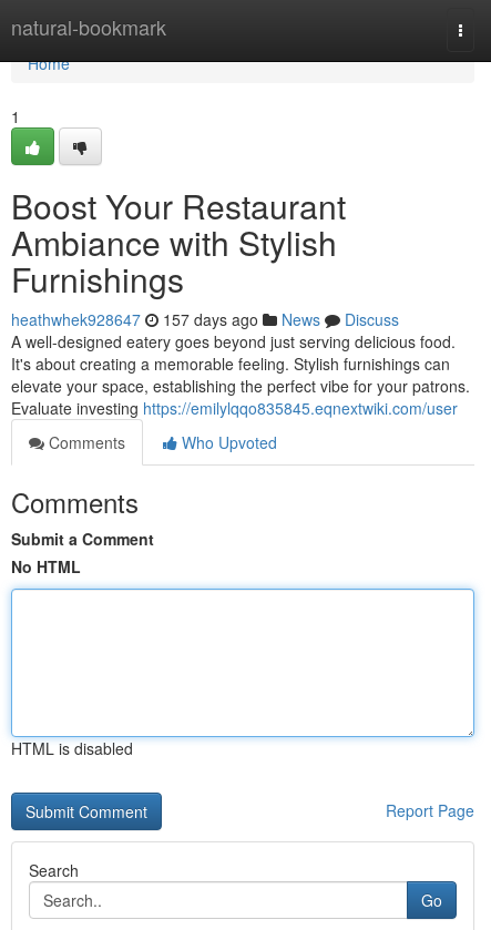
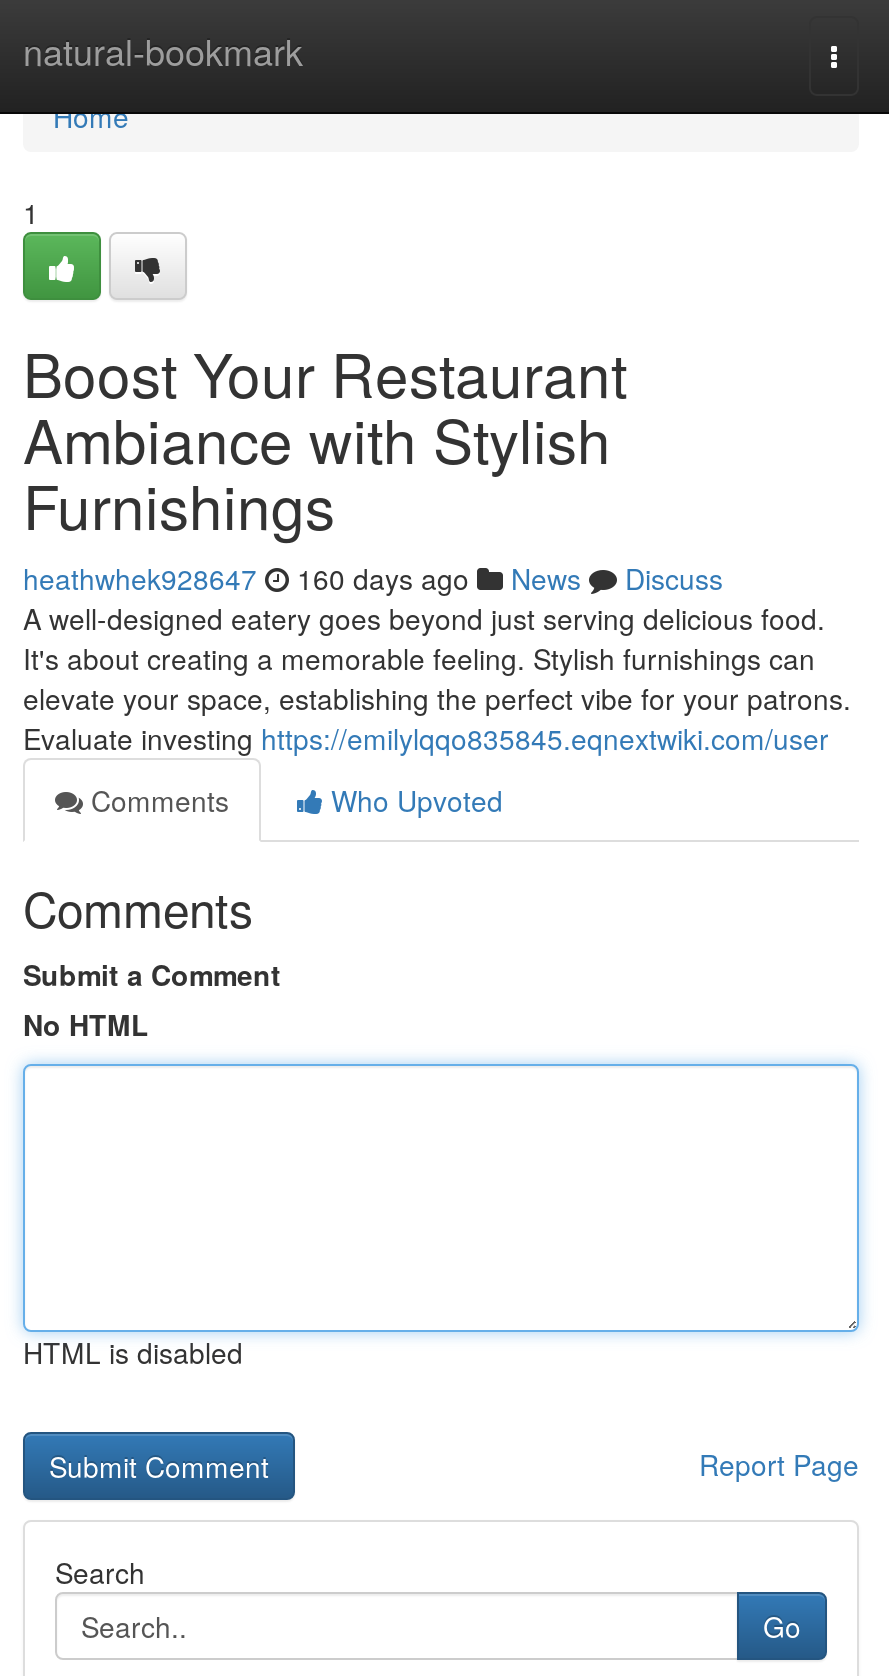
[11,308,399,330] heathwhek928647 157 days ago News Discuss -> [23,558,723,598] heathwhek928647 160 days ago News Discuss

